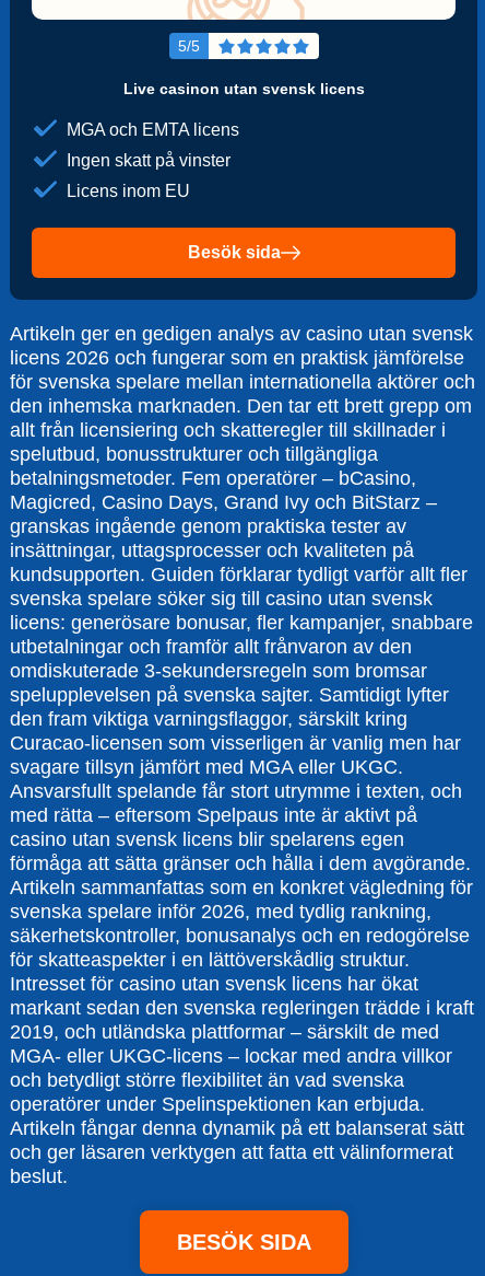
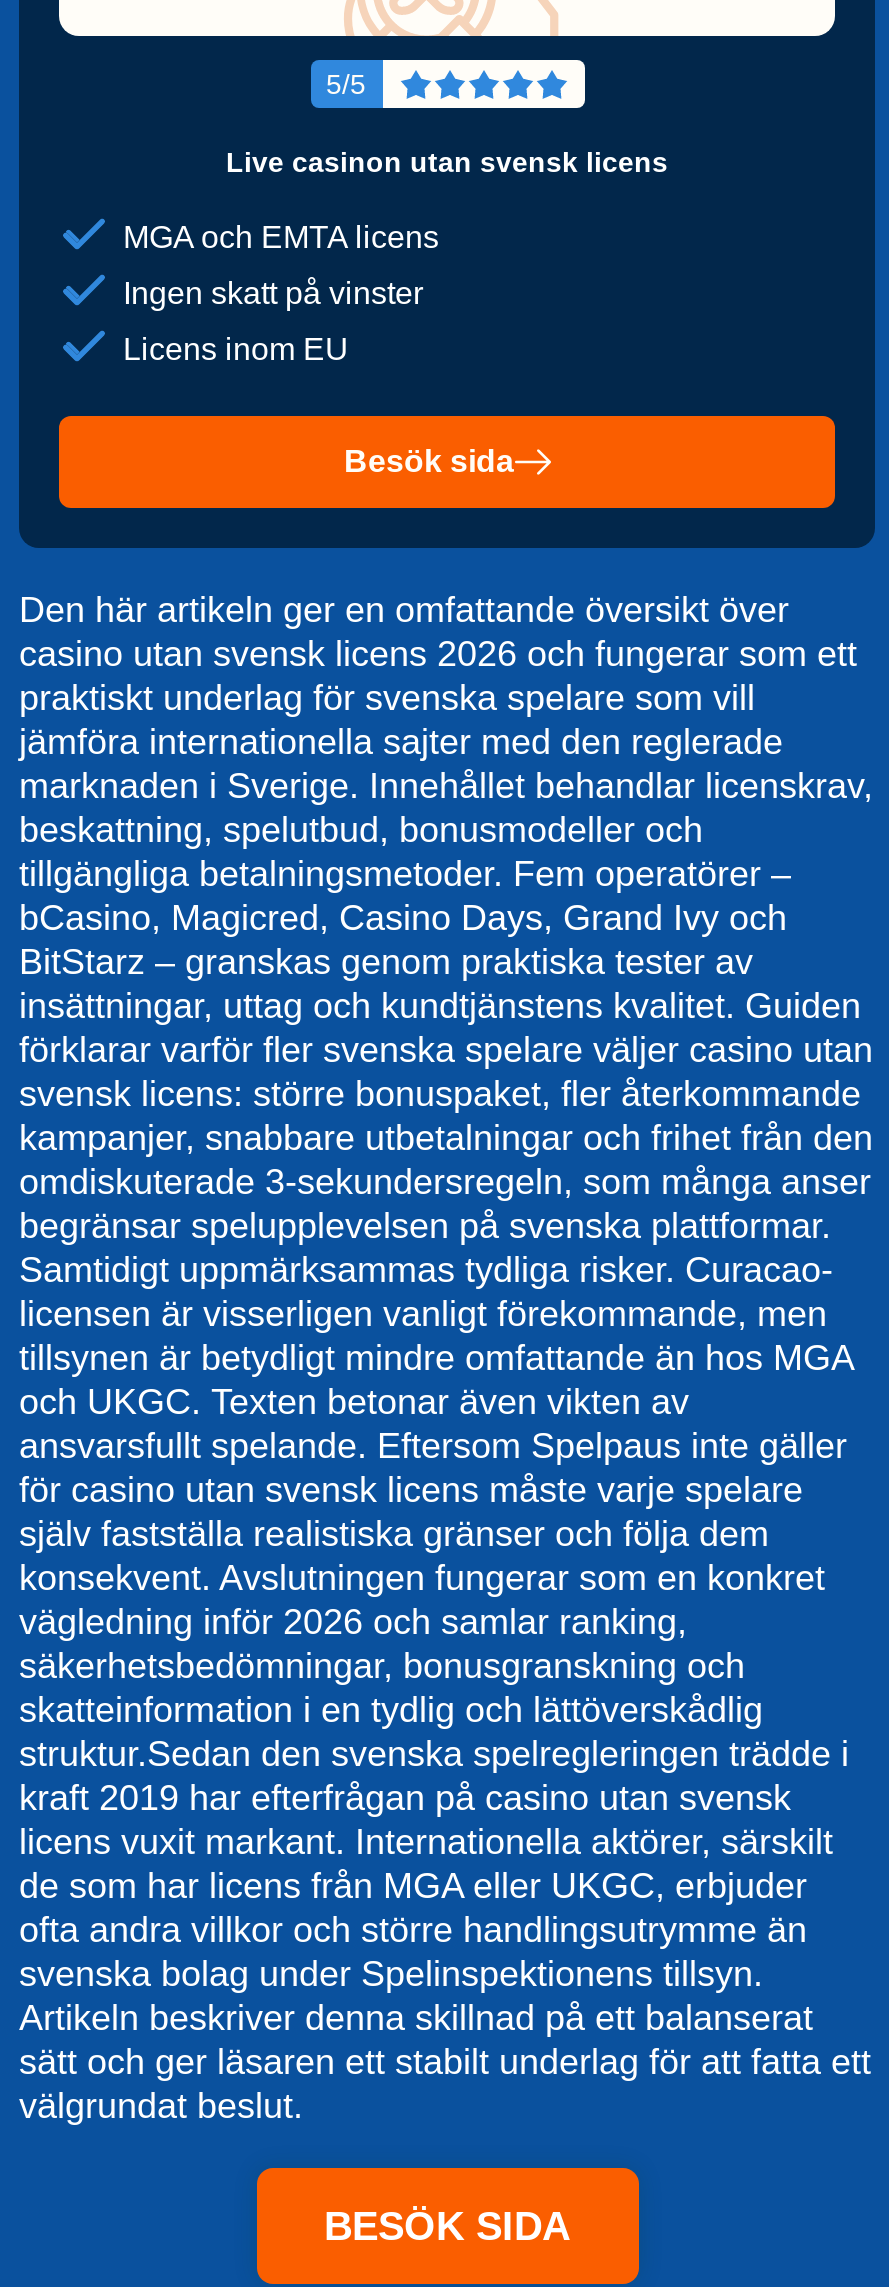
[10,323,475,1187] Artikeln ger en gedigen analys av casino utan svensk | licens 2026 och fungerar som en praktisk jämförelse | för svenska spelare mellan internationella aktörer och | den inhemska marknaden. Den tar ett brett grepp om | allt från licensiering och skatteregler till skillnader i | spelutbud, bonusstrukturer och tillgängliga | betalningsmetoder. Fem operatörer – bCasino, | Magicred, Casino Days, Grand Ivy och BitStarz – | granskas ingående genom praktiska tester av | insättningar, uttagsprocesser och kvaliteten på | kundsupporten. Guiden förklarar tydligt varför allt fler | svenska spelare söker sig till casino utan svensk | licens: generösare bonusar, fler kampanjer, snabbare | utbetalningar och framför allt frånvaron av den | omdiskuterade 3-sekundersregeln som bromsar | spelupplevelsen på svenska sajter. Samtidigt lyfter | den fram viktiga varningsflaggor, särskilt kring | Curacao-licensen som visserligen är vanlig men har | svagare tillsyn jämfört med MGA eller UKGC. | Ansvarsfullt spelande får stort utrymme i texten, och | med rätta – eftersom Spelpaus inte är aktivt på | casino utan svensk licens blir spelarens egen | förmåga att sätta gränser och hålla i dem avgörande. | Artikeln sammanfattas som en konkret vägledning för | svenska spelare inför 2026, med tydlig rankning, | säkerhetskontroller, bonusanalys och en redogörelse | för skatteaspekter i en lättöverskådlig struktur. | Intresset för casino utan svensk licens har ökat | markant sedan den svenska regleringen trädde i kraft | 2019, och utländska plattformar – särskilt de med | MGA- eller UKGC-licens – lockar med andra villkor | och betydligt större flexibilitet än vad svenska | operatörer under Spelinspektionen kan erbjuda. | Artikeln fångar denna dynamik på ett balanserat sätt | och ger läsaren verktygen att fatta ett välinformerat | beslut. -> [19,590,873,2126] Den här artikeln ger en omfattande översikt över | casino utan svensk licens 2026 och fungerar som ett | praktiskt underlag för svenska spelare som vill | jämföra internationella sajter med den reglerade | marknaden i Sverige. Innehållet behandlar licenskrav, | beskattning, spelutbud, bonusmodeller och | tillgängliga betalningsmetoder. Fem operatörer – | bCasino, Magicred, Casino Days, Grand Ivy och | BitStarz – granskas genom praktiska tester av | insättningar, uttag och kundtjänstens kvalitet. Guiden | förklarar varför fler svenska spelare väljer casino utan | svensk licens: större bonuspaket, fler återkommande | kampanjer, snabbare utbetalningar och frihet från den | omdiskuterade 3-sekundersregeln, som många anser | begränsar spelupplevelsen på svenska plattformar. | Samtidigt uppmärksammas tydliga risker. Curacao- | licensen är visserligen vanligt förekommande, men | tillsynen är betydligt mindre omfattande än hos MGA | och UKGC. Texten betonar även vikten av | ansvarsfullt spelande. Eftersom Spelpaus inte gäller | för casino utan svensk licens måste varje spelare | själv fastställa realistiska gränser och följa dem | konsekvent. Avslutningen fungerar som en konkret | vägledning inför 2026 och samlar ranking, | säkerhetsbedömningar, bonusgranskning och | skatteinformation i en tydlig och lättöverskådlig | struktur.Sedan den svenska spelregleringen trädde i | kraft 2019 har efterfrågan på casino utan svensk | licens vuxit markant. Internationella aktörer, särskilt | de som har licens från MGA eller UKGC, erbjuder | ofta andra villkor och större handlingsutrymme än | svenska bolag under Spelinspektionens tillsyn. | Artikeln beskriver denna skillnad på ett balanserat | sätt och ger läsaren ett stabilt underlag för att fatta ett | välgrundat beslut.

